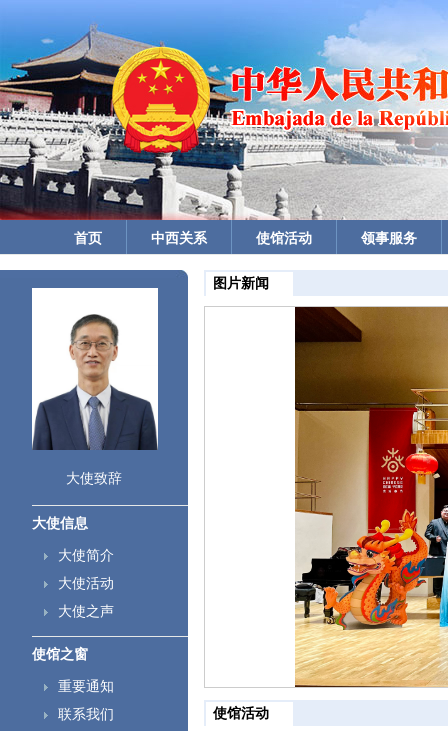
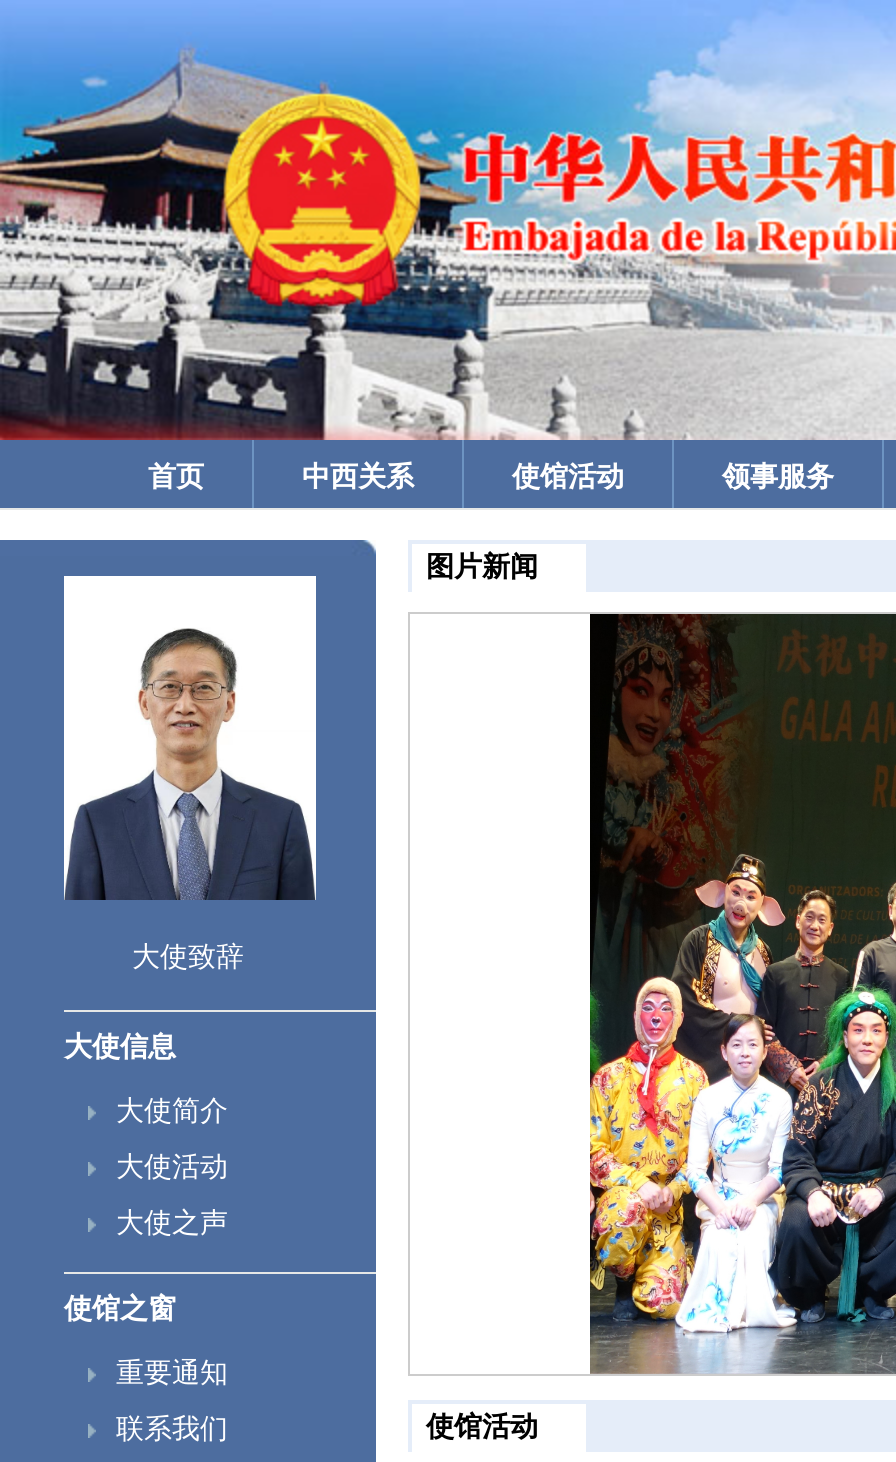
[294,306,445,688] [image] -> [588,612,890,1376] [image]

